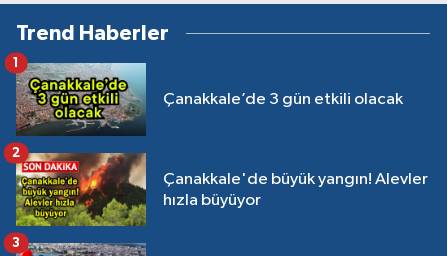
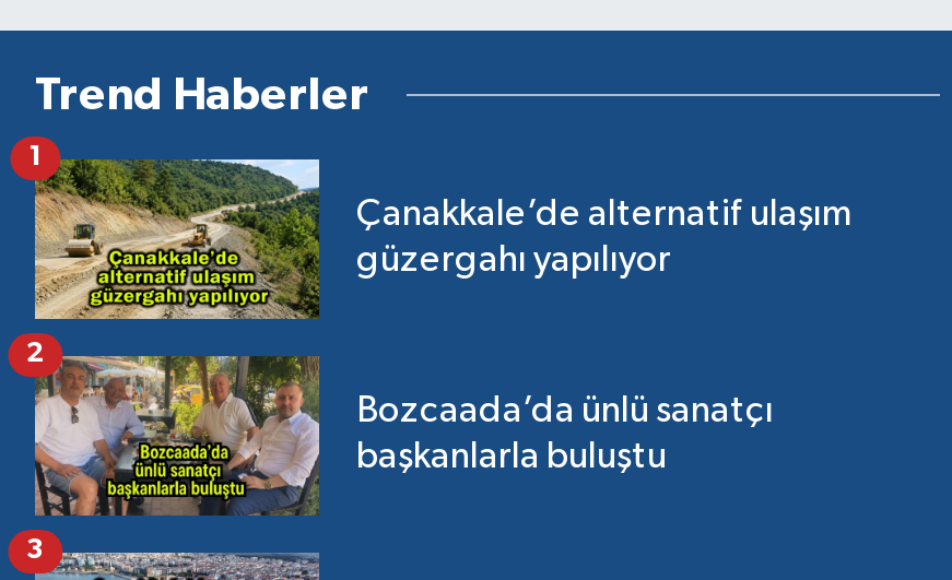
[14,62,403,143] [image] | Çanakkale’de 3 gün etkili olacak -> [33,158,853,322] [image] | Çanakkale’de alternatif ulaşım | güzergahı yapılıyor
[13,152,428,233] [image] | Çanakkale'de büyük yangın! Alevler | hızla büyüyor -> [33,355,774,517] [image] | Bozcaada’da ünlü sanatçı | başkanlarla buluştu

